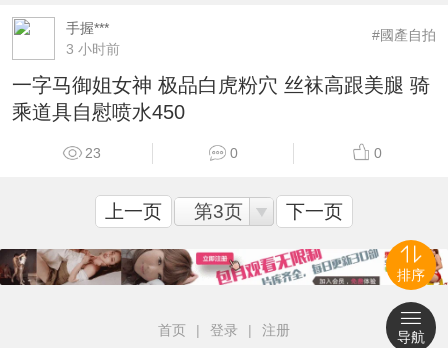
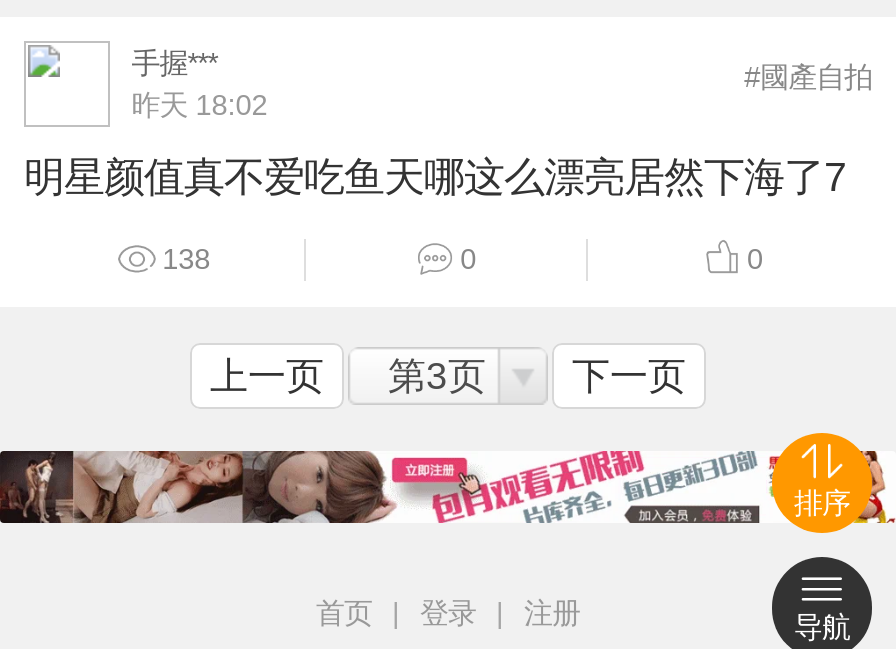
[66,41,120,57] 3 小时前 -> [131,88,267,120] 昨天 18:02
[12,74,430,123] 一字马御姐女神 极品白虎粉穴 丝袜高跟美腿 骑 | 乘道具自慰喷水450 -> [24,155,846,199] 明星颜值真不爱吃鱼天哪这么漂亮居然下海了7
[85,145,101,161] 23 -> [162,243,210,275] 138

